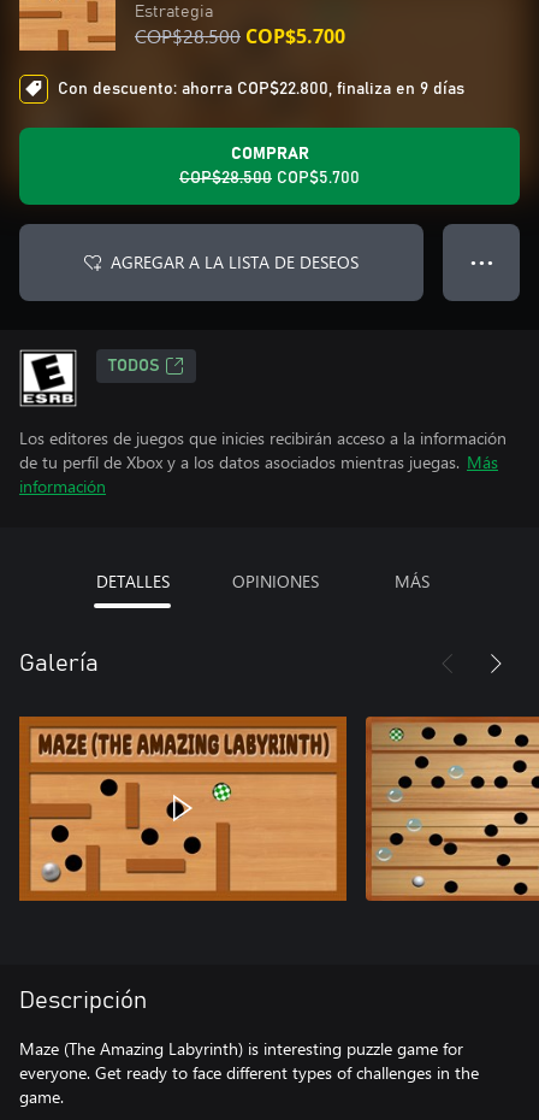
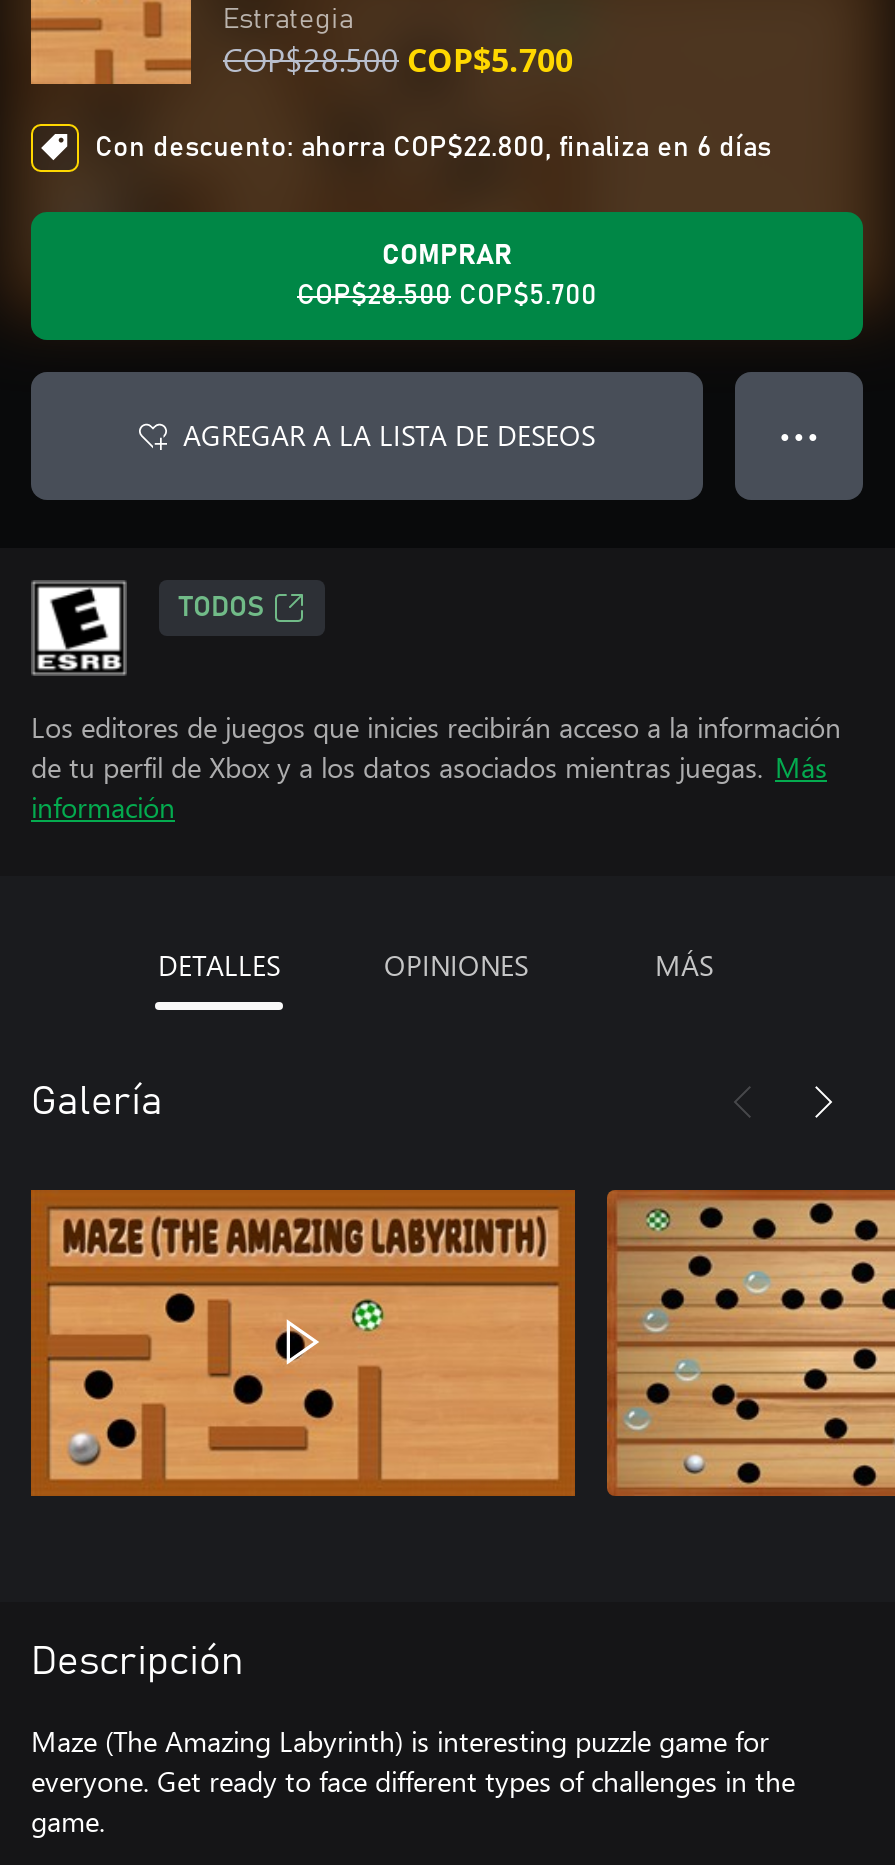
[58,81,464,98] Con descuento: ahorra COP$22.800, finaliza en 9 días -> [95,134,771,162] Con descuento: ahorra COP$22.800, finaliza en 6 días

